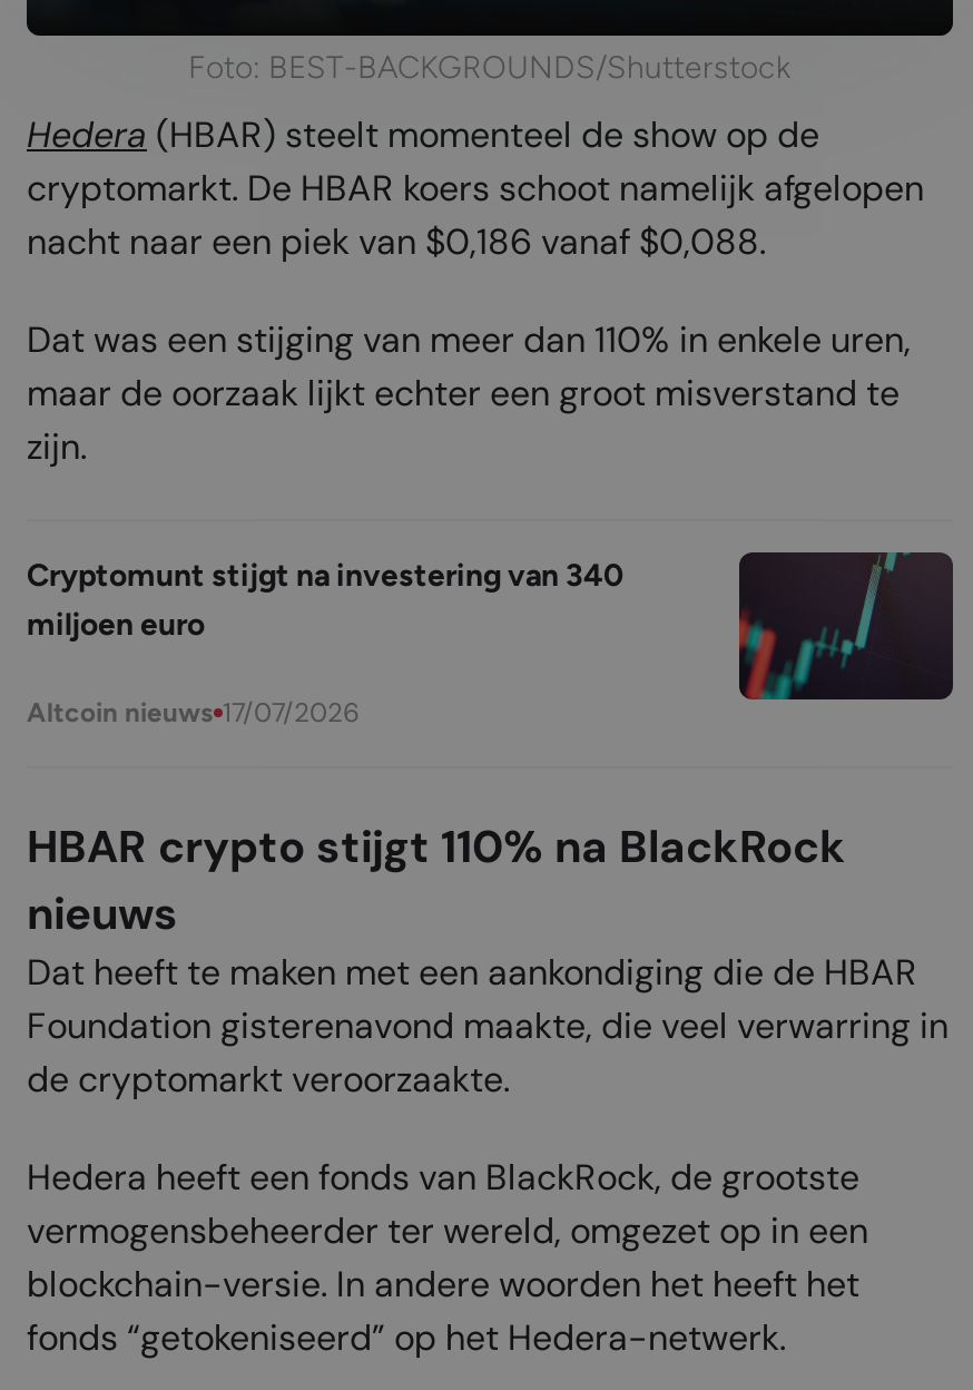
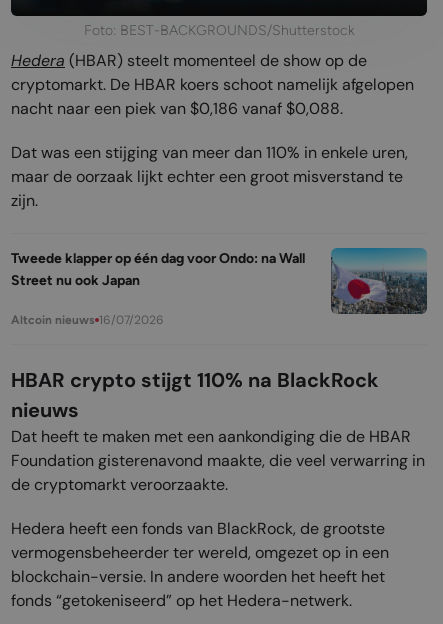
[27,557,623,644] Cryptomunt stijgt na investering van 340 | miljoen euro -> [11,250,305,289] Tweede klapper op één dag voor Ondo: na Wall | Street nu ook Japan
[737,550,955,702] [image] -> [330,247,428,315] [image]
[27,695,361,731] Altcoin nieuws 17/07/2026 -> [11,312,164,328] Altcoin nieuws 16/07/2026

